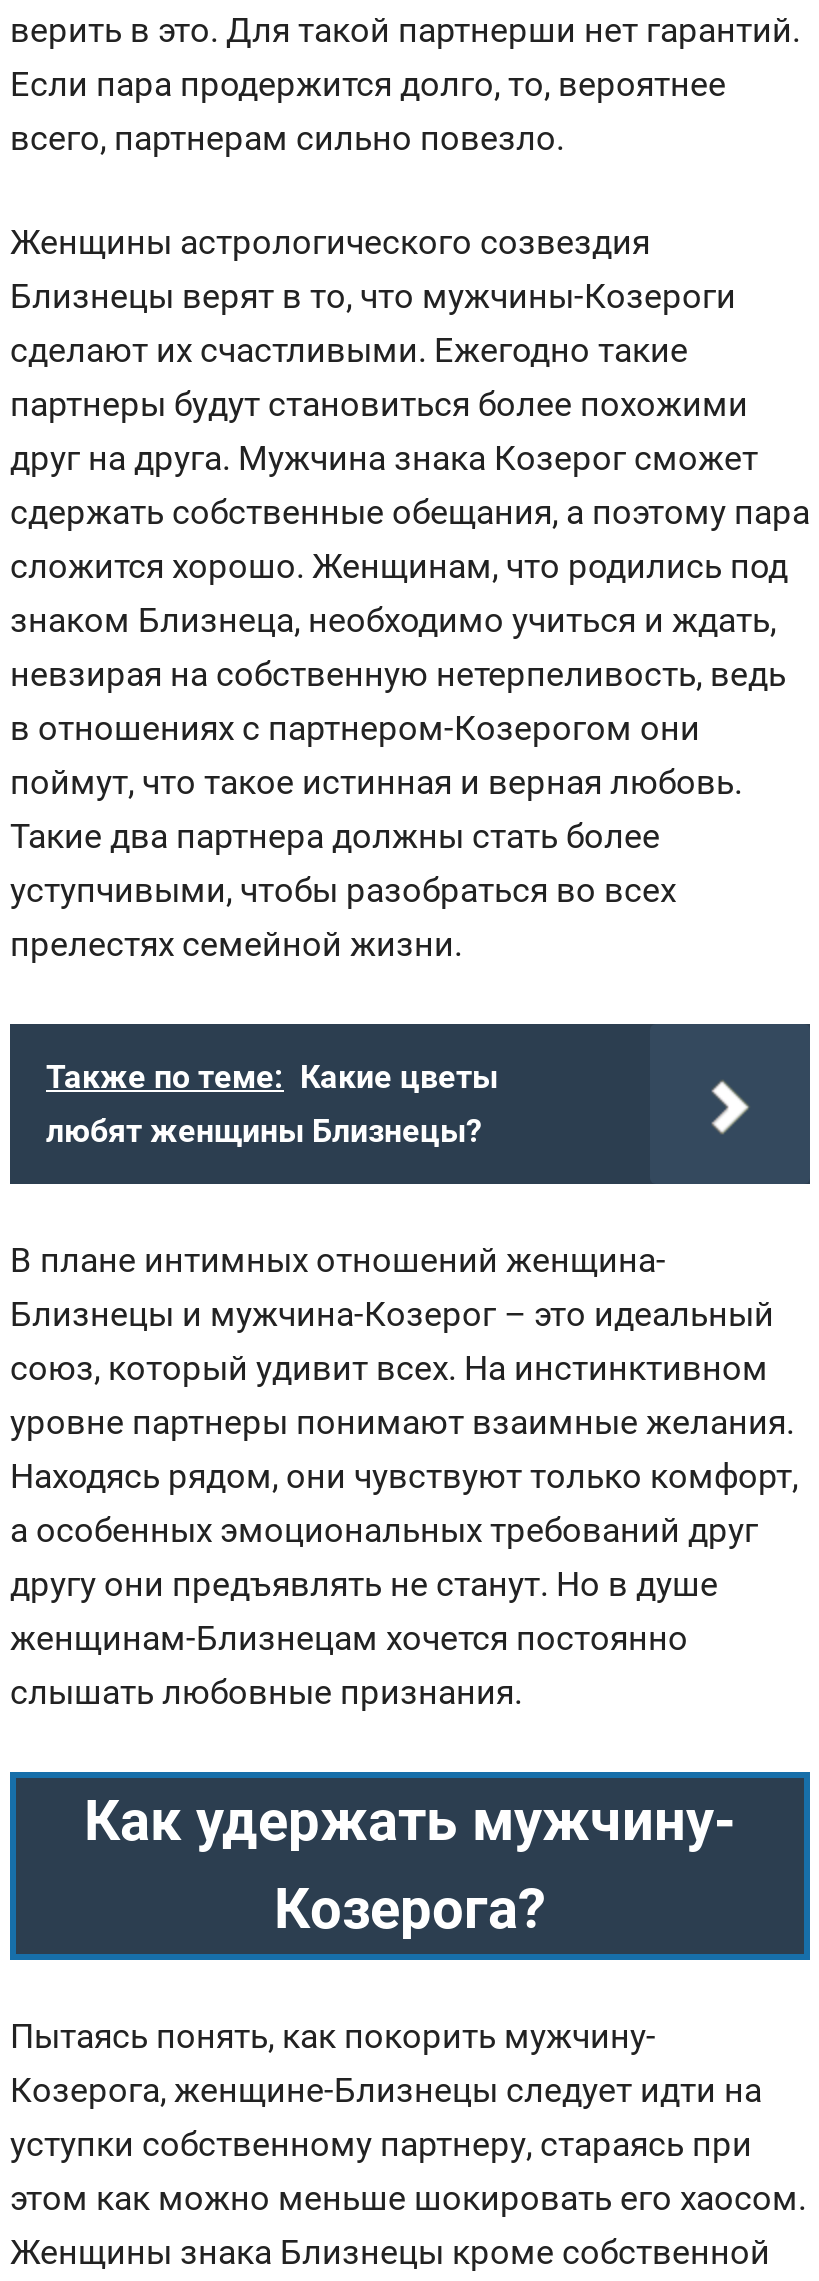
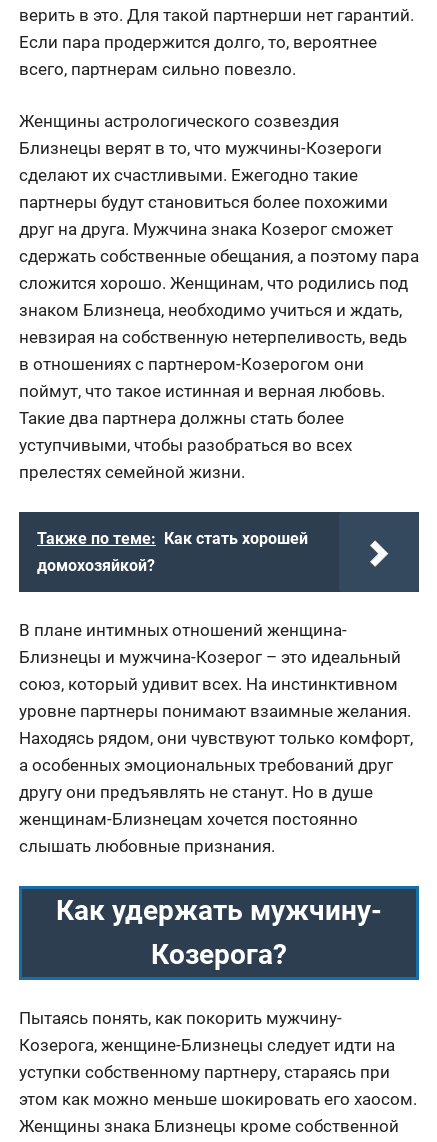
[46,1057,498,1149] Также по теме: Какие цветы | любят женщины Близнецы? -> [37,528,308,574] Также по теме: Как стать хорошей | домохозяйкой?

